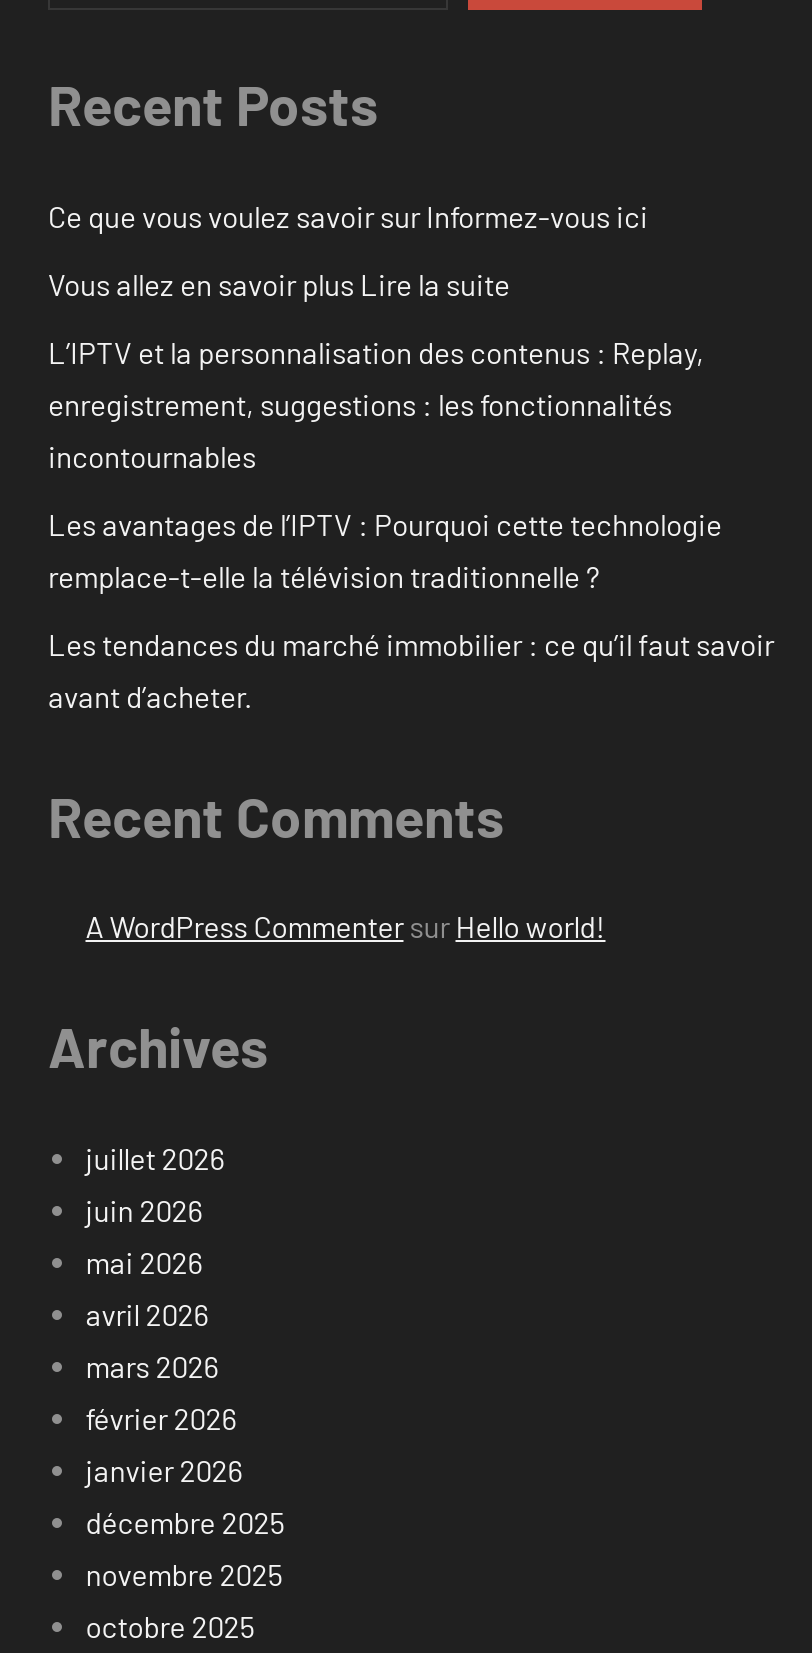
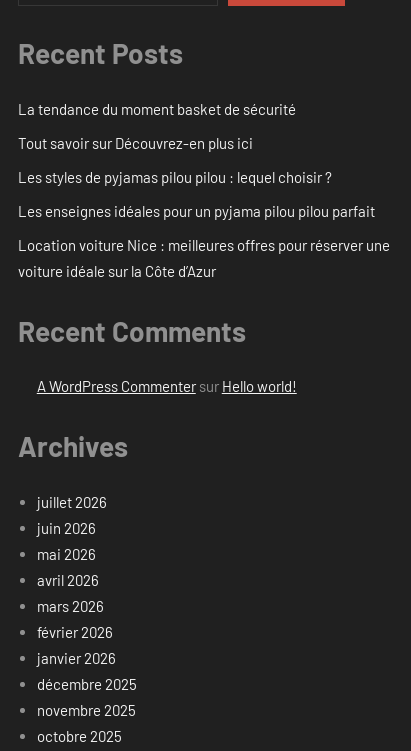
[48,198,648,234] Ce que vous voulez savoir sur Informez-vous ici -> [18,100,296,118] La tendance du moment basket de sécurité
[48,266,510,302] Vous allez en savoir plus Lire la suite -> [18,134,253,152] Tout savoir sur Découvrez-en plus ici
[48,334,704,474] L’IPTV et la personnalisation des contenus : Replay, | enregistrement, suggestions : les fonctionnalités | incontournables -> [18,168,332,186] Les styles de pyjamas pilou pilou : lequel choisir ?
[48,506,722,594] Les avantages de l’IPTV : Pourquoi cette technologie | remplace-t-elle la télévision traditionnelle ? -> [18,202,375,220] Les enseignes idéales pour un pyjama pilou pilou parfait
[48,626,774,714] Les tendances du marché immobilier : ce qu’il faut savoir | avant d’acheter. -> [18,236,390,280] Location voiture Nice : meilleures offres pour réserver une | voiture idéale sur la Côte d’Azur

